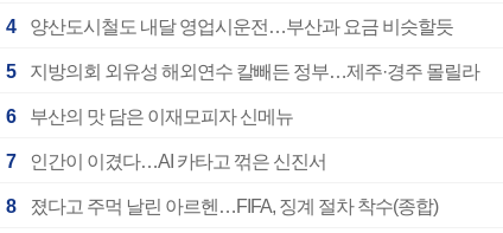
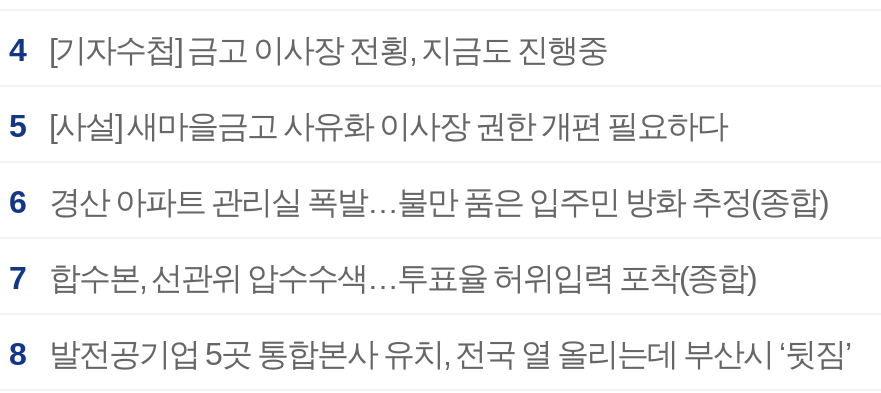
[30,17,453,37] 양산도시철도 내달 영업시운전…부산과 요금 비슷할듯 -> [49,33,607,67] [기자수첩] 금고 이사장 전횡, 지금도 진행중
[30,62,479,82] 지방의회 외유성 해외연수 칼빼든 정부…제주·경주 몰릴라 -> [49,109,727,143] [사설] 새마을금고 사유화 이사장 권한 개편 필요하다
[30,106,293,127] 부산의 맛 담은 이재모피자 신메뉴 -> [49,185,827,219] 경산 아파트 관리실 폭발…불만 품은 입주민 방화 추정(종합)
[30,151,326,171] 인간이 이겼다…AI 카타고 꺾은 신진서 -> [49,261,755,295] 합수본, 선관위 압수수색…투표율 허위입력 포착(종합)
[30,196,438,216] 졌다고 주먹 날린 아르헨…FIFA, 징계 절차 착수(종합) -> [49,337,851,371] 발전공기업 5곳 통합본사 유치, 전국 열 올리는데 부산시 ‘뒷짐’

